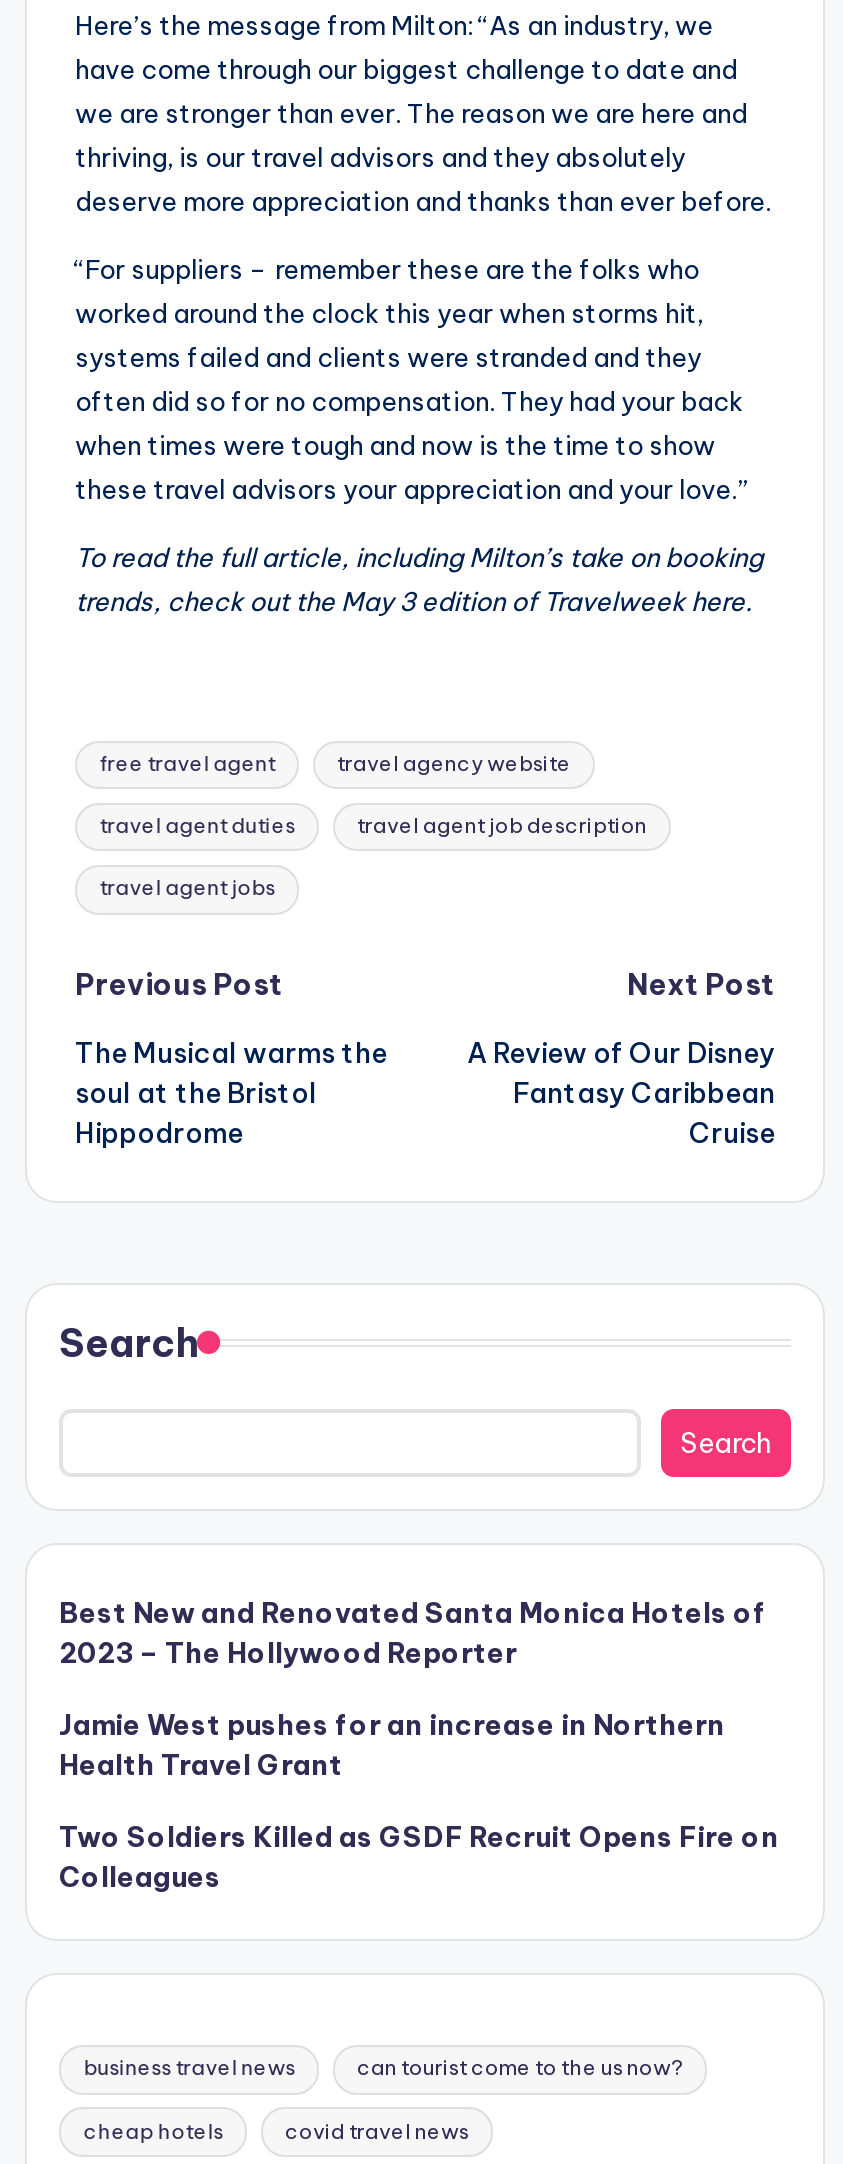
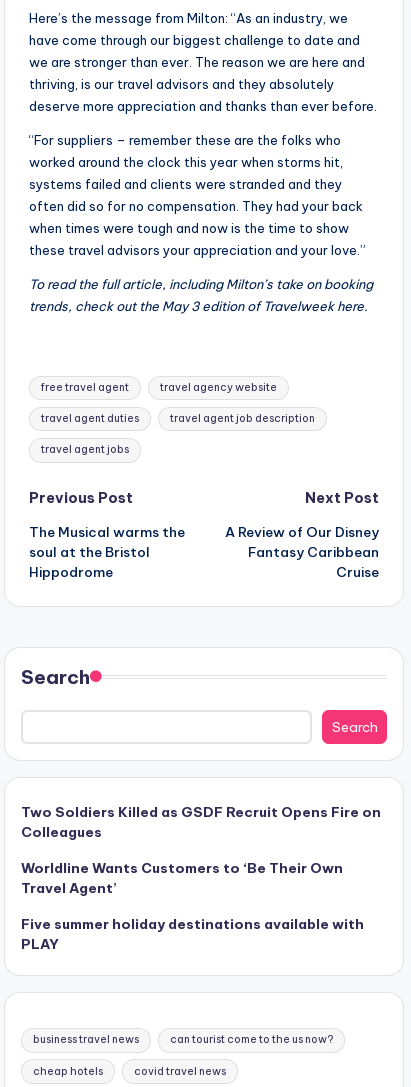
[59,1595,767,1783] Best New and Renovated Santa Monica Hotels of | 2023 – The Hollywood Reporter | Jamie West pushes for an increase in Northern | Health Travel Grant -> none
moved [59,1819,779,1895] -> [21,803,381,841]: Two Soldiers Killed as GSDF Recruit Opens Fire on | Colleagues
none -> [21,859,364,953] Worldline Wants Customers to ‘Be Their Own | Travel Agent’ | Five summer holiday destinations available with | PLAY

